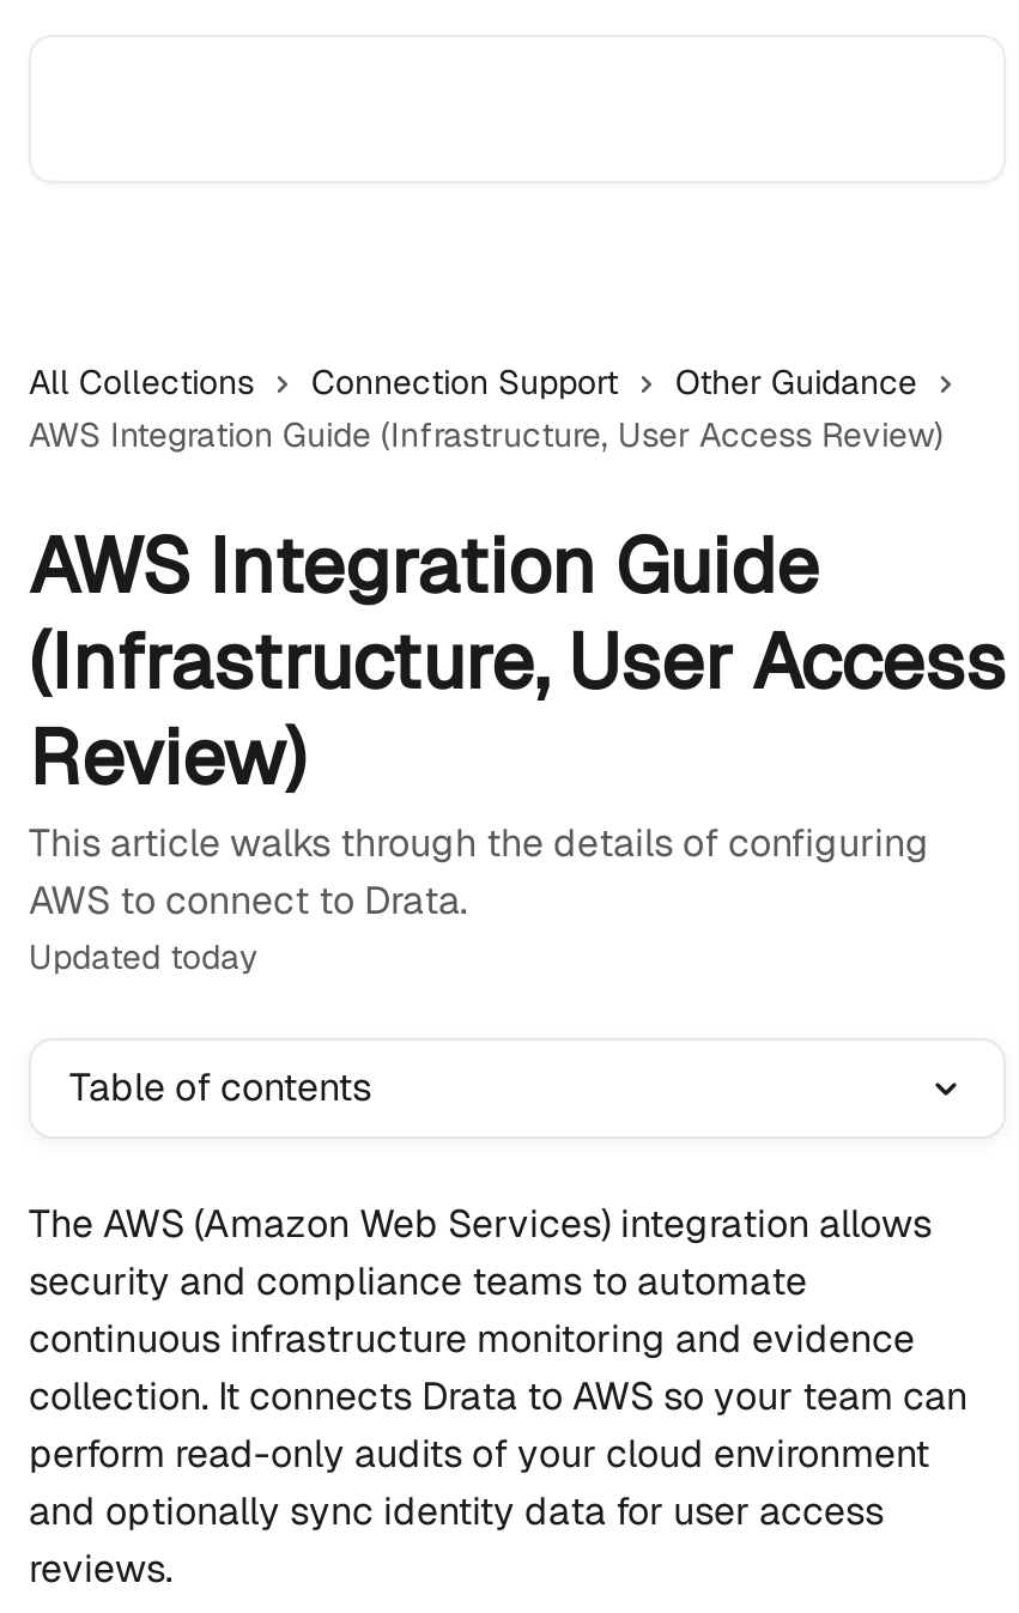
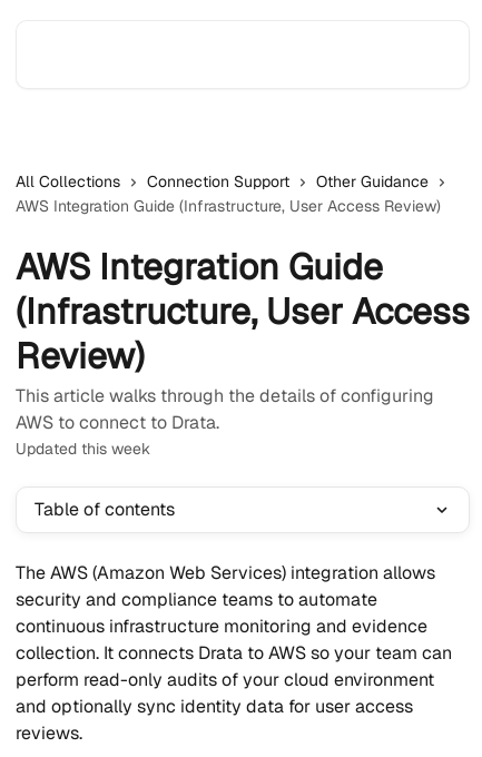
[29,935,259,978] Updated today -> [16,439,150,459] Updated this week

